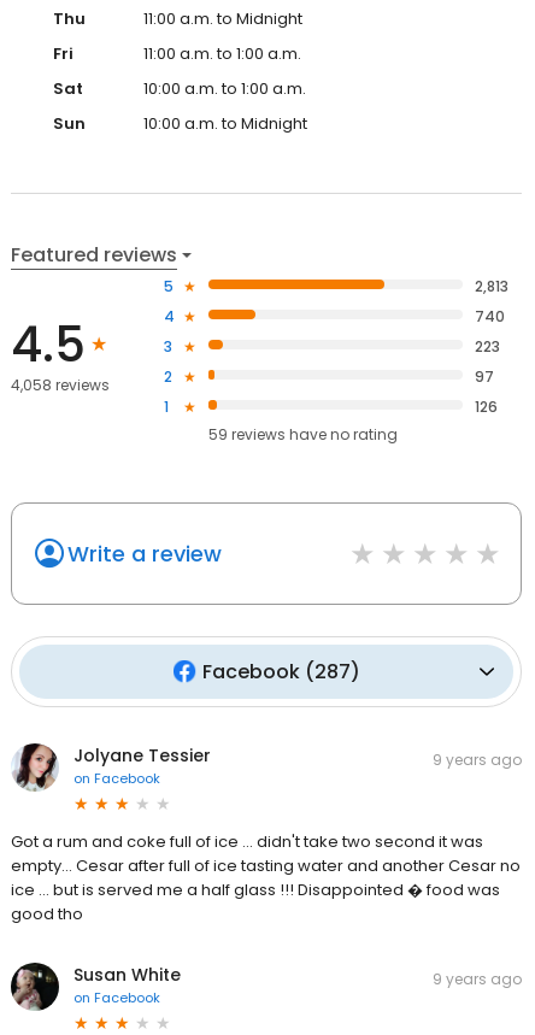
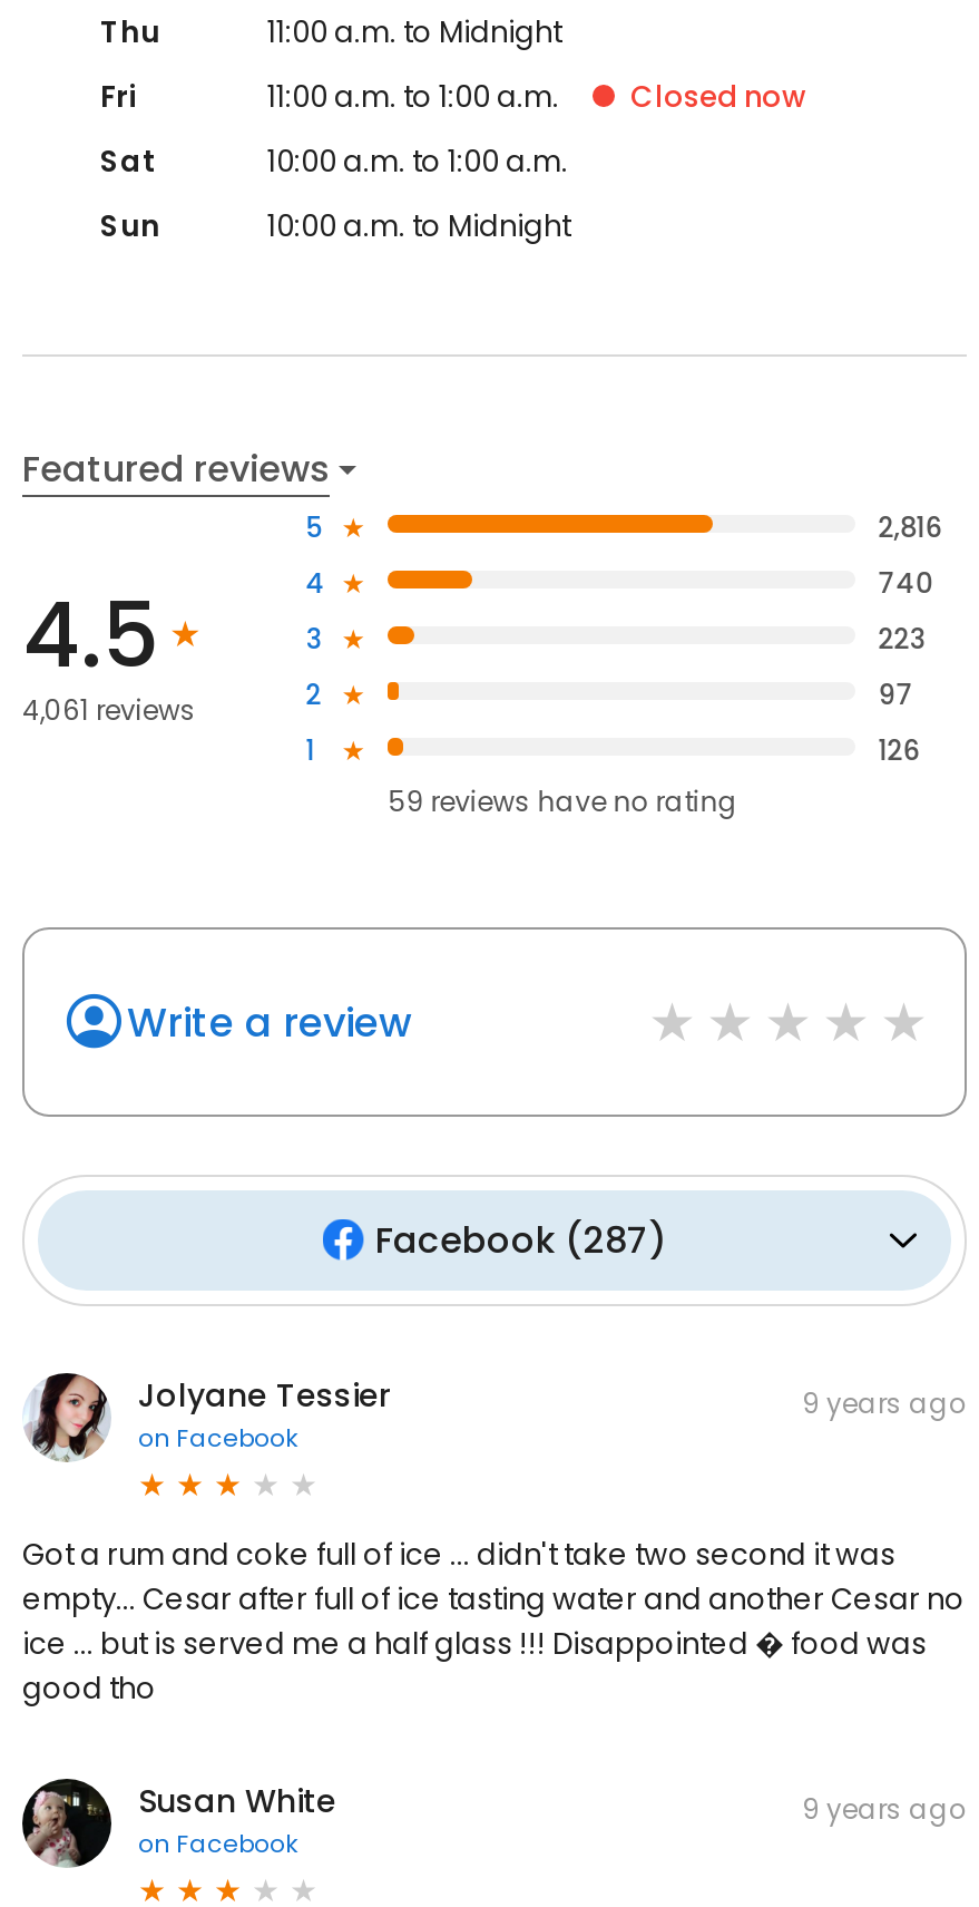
none -> [630,76,806,118] Closed now
[475,275,509,296] 2,813 -> [878,507,943,545] 2,816
[11,375,110,396] 4,058 reviews -> [22,692,196,730] 4,061 reviews

